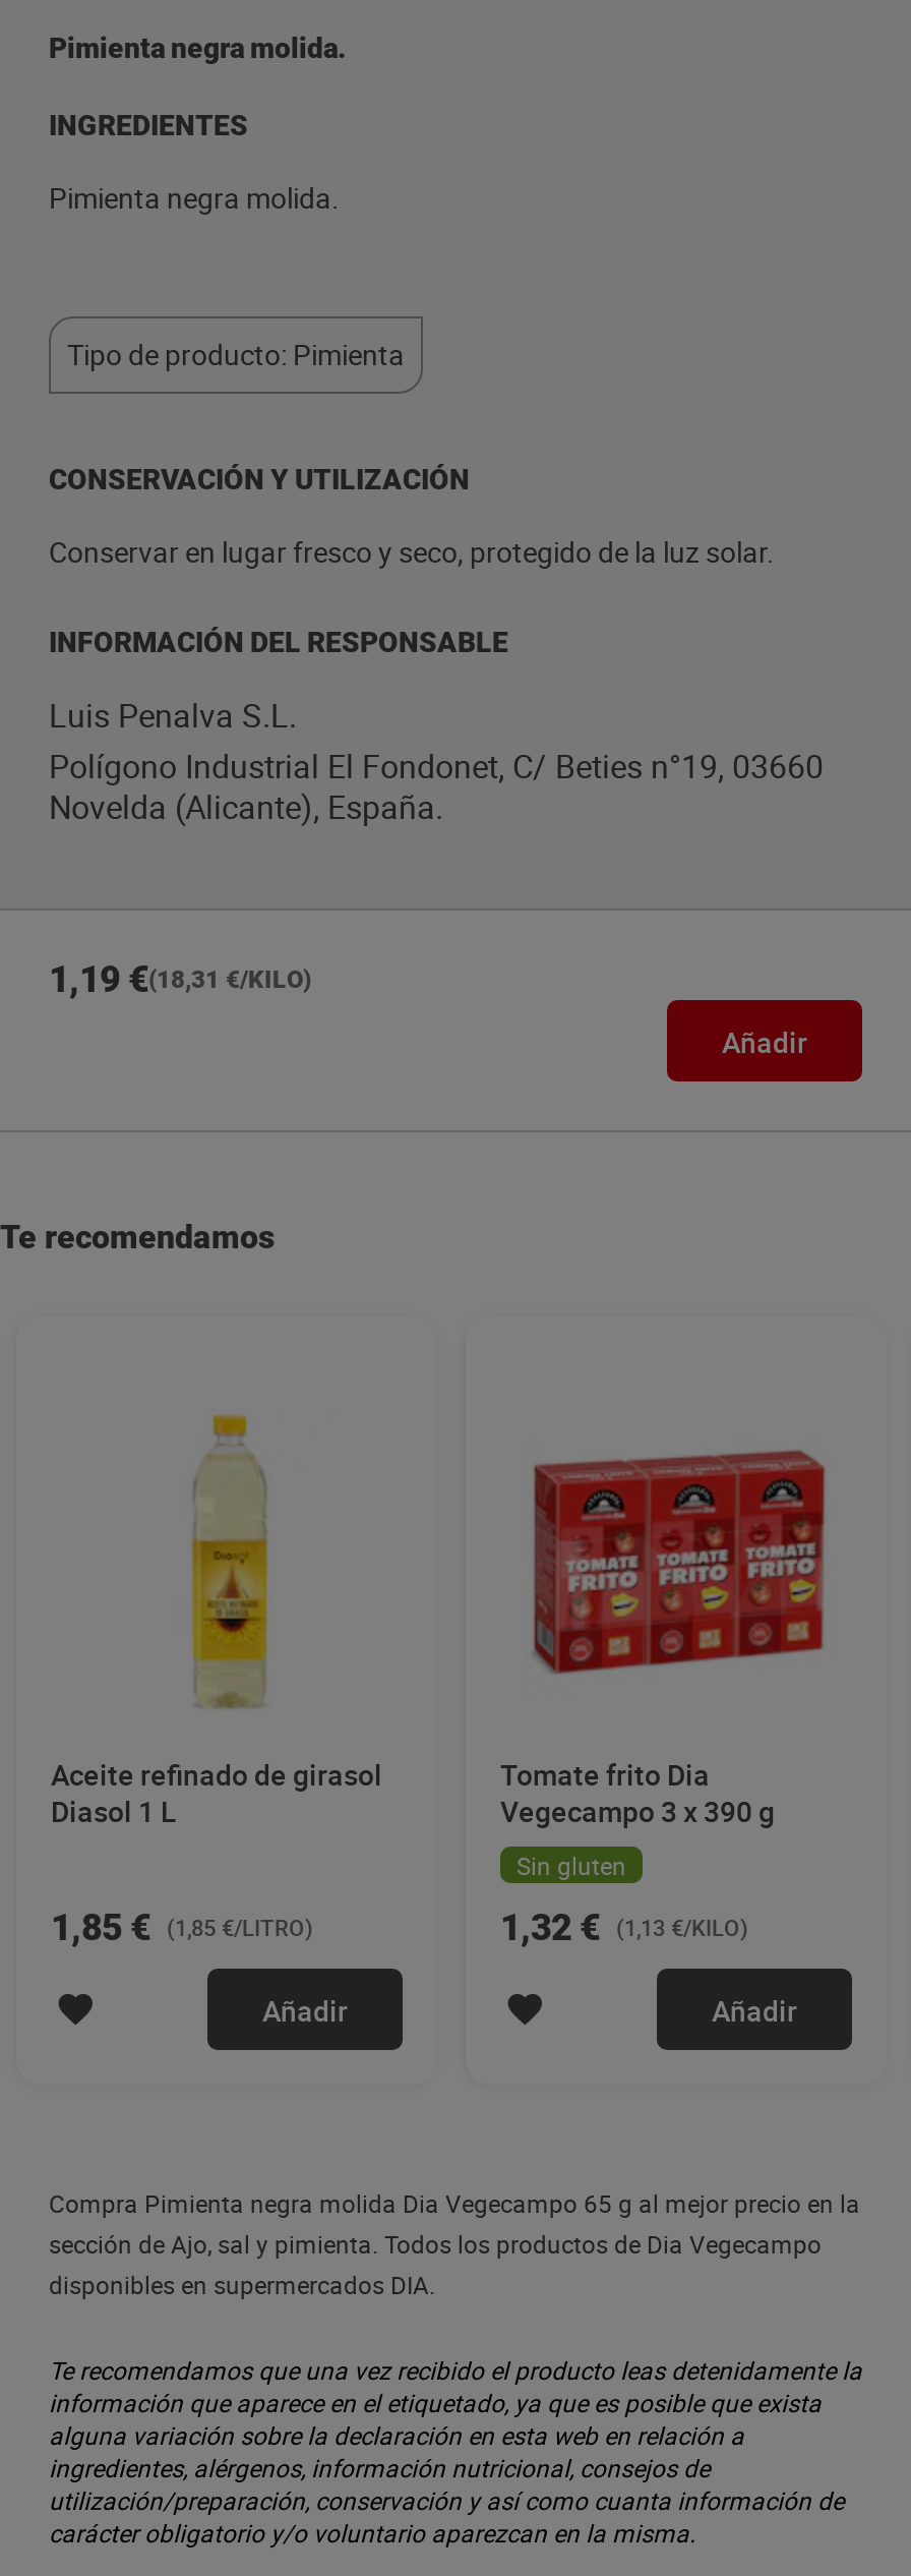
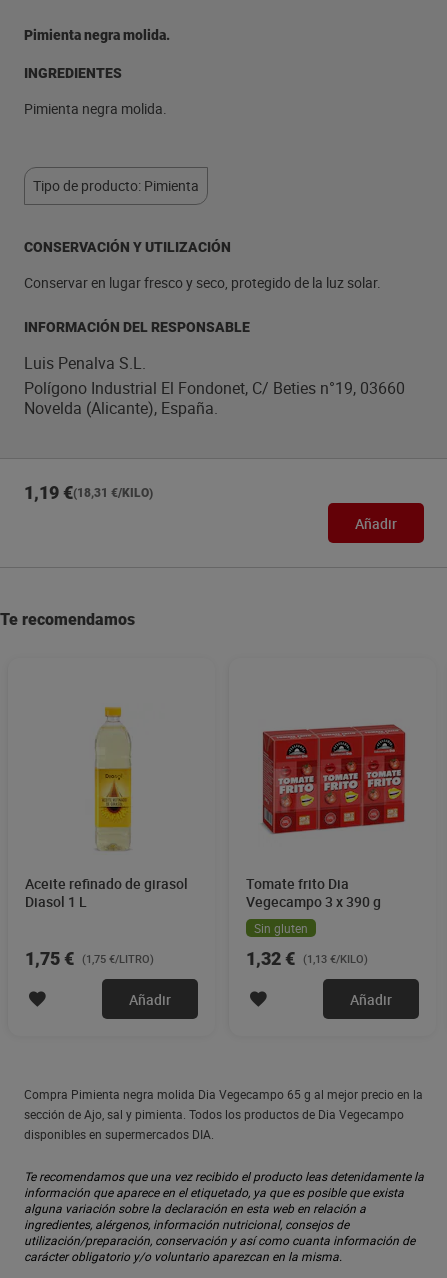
[51,1906,313,1948] 1,85 € (1,85 €/LITRO) -> [25,948,154,969] 1,75 € (1,75 €/LITRO)

